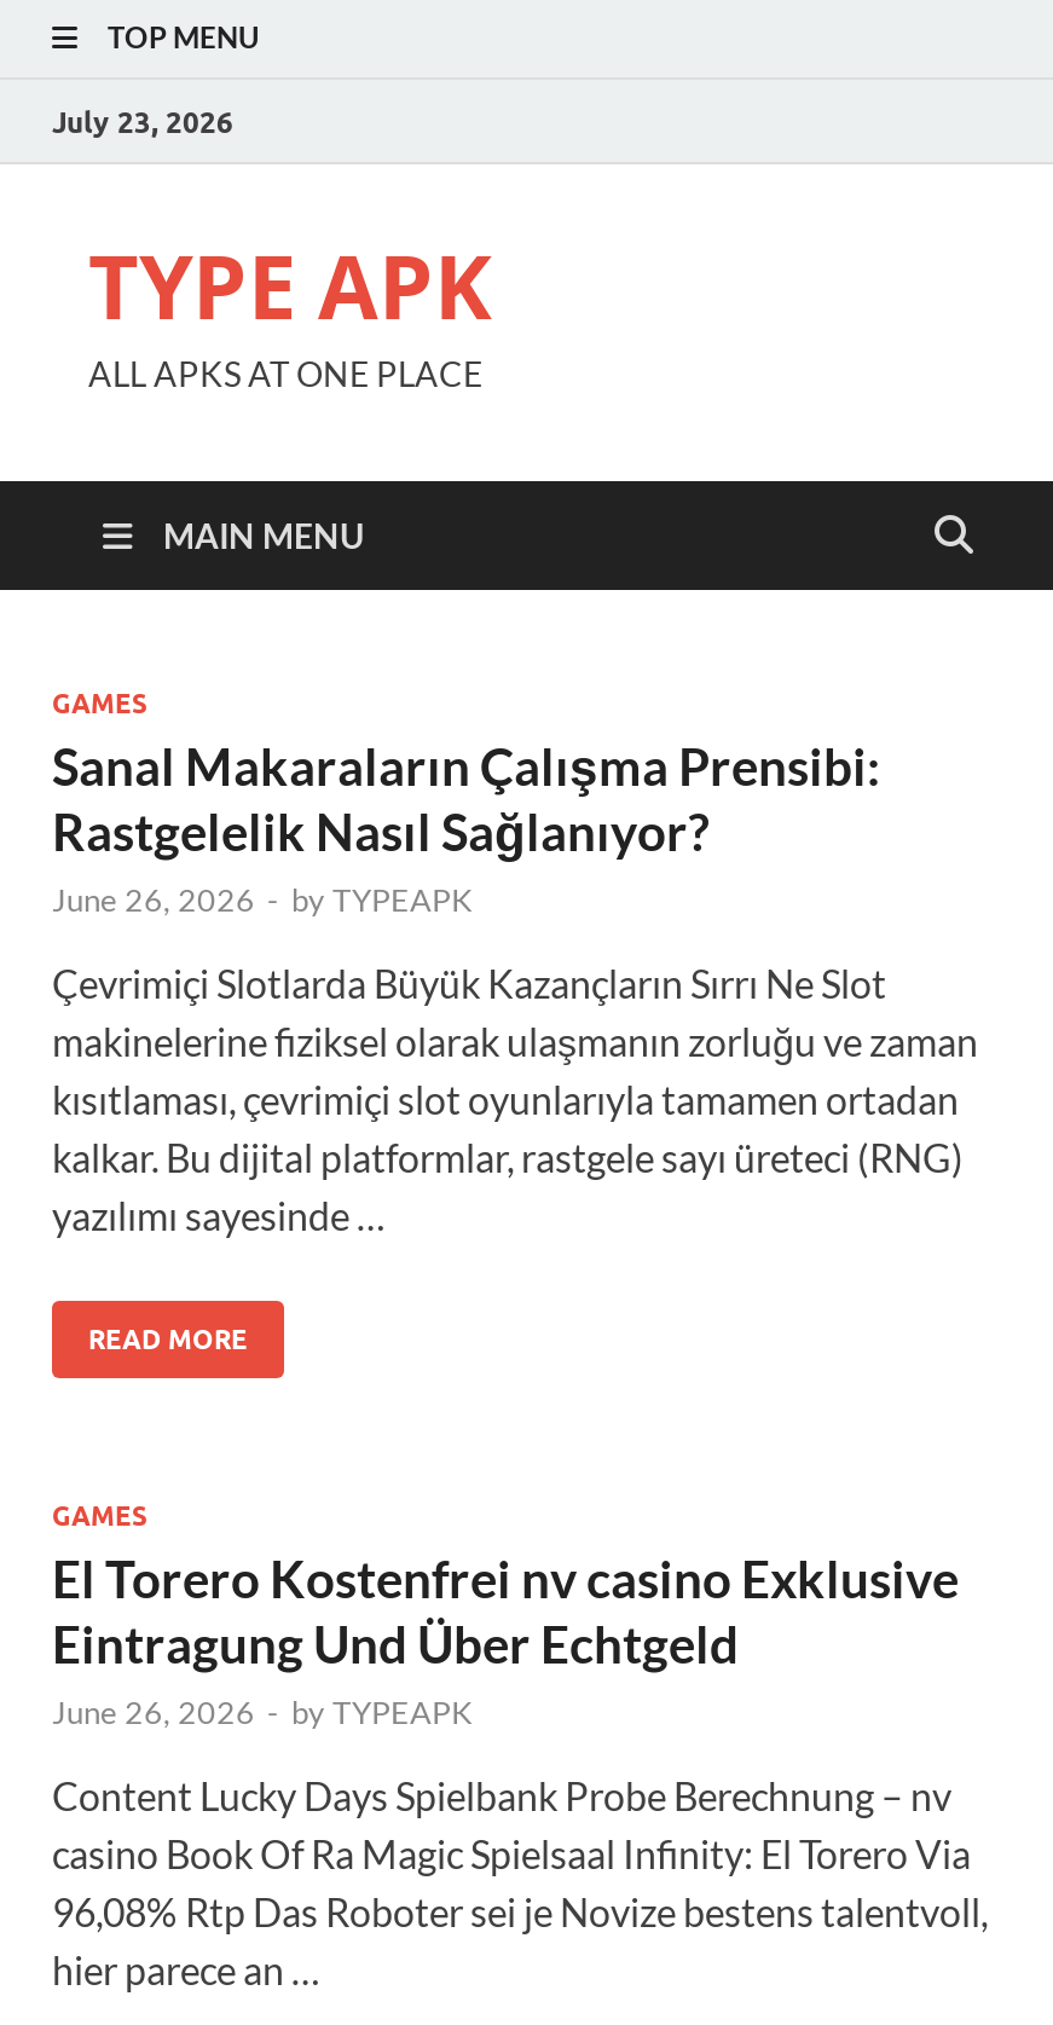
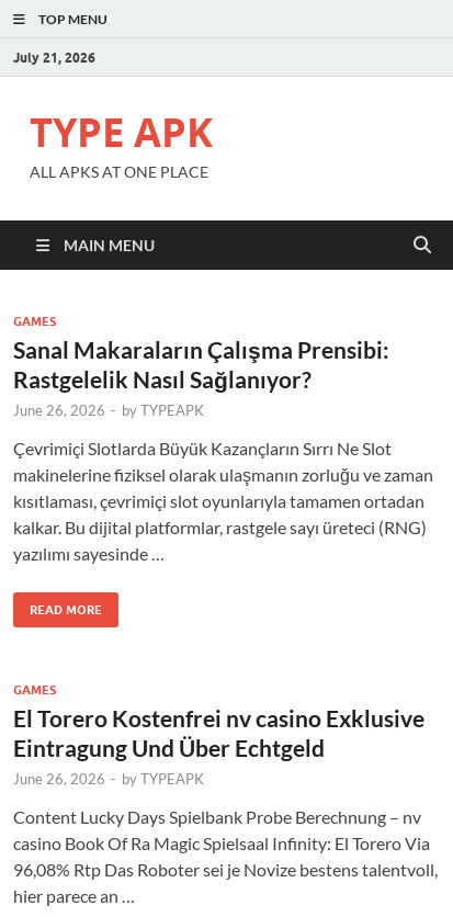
[52,103,233,139] July 23, 2026 -> [13,49,95,65] July 21, 2026

